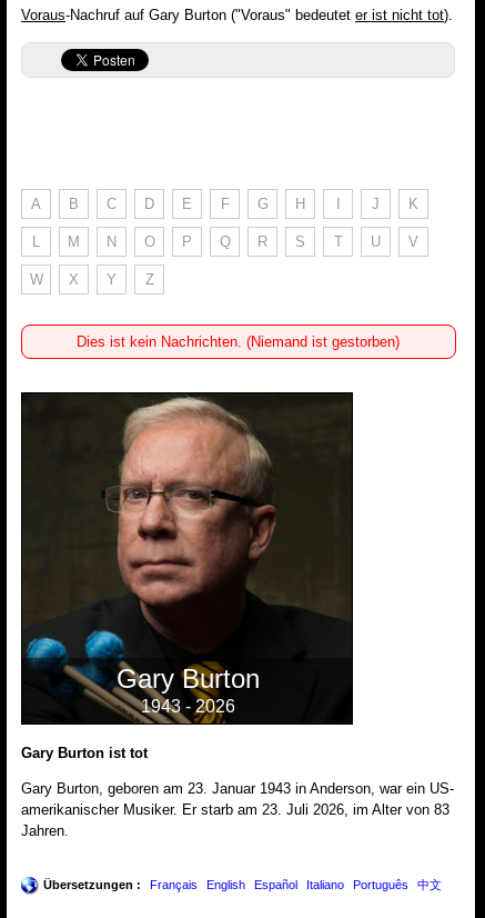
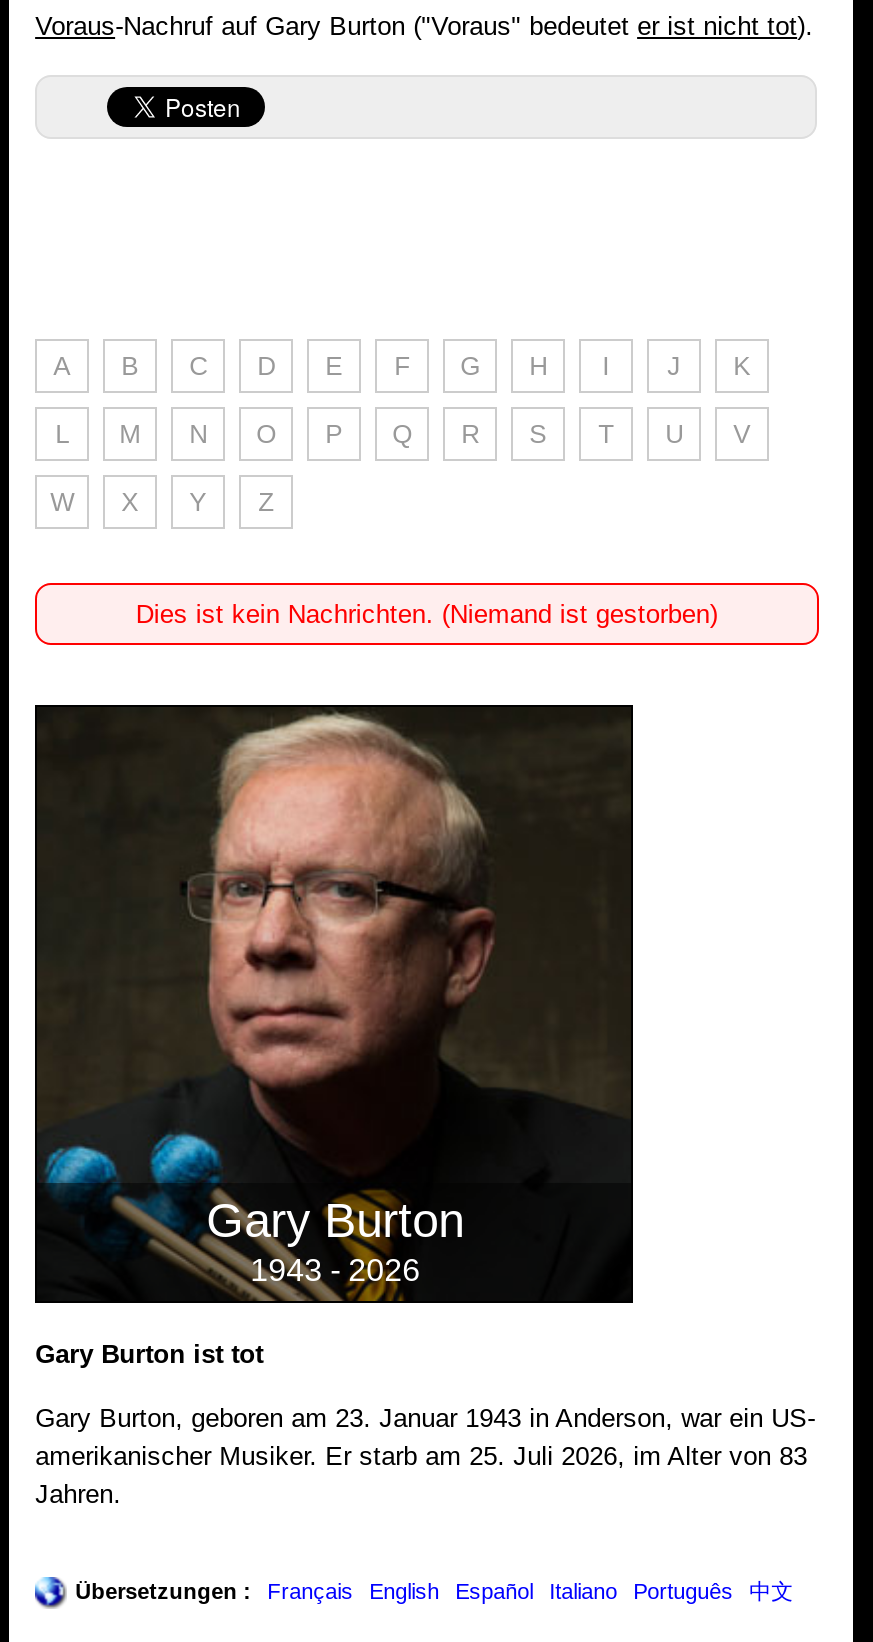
[21,801,450,817] amerikanischer Musiker. Er starb am 23. Juli 2026, im Alter von 83 -> [35,1440,807,1470] amerikanischer Musiker. Er starb am 25. Juli 2026, im Alter von 83

